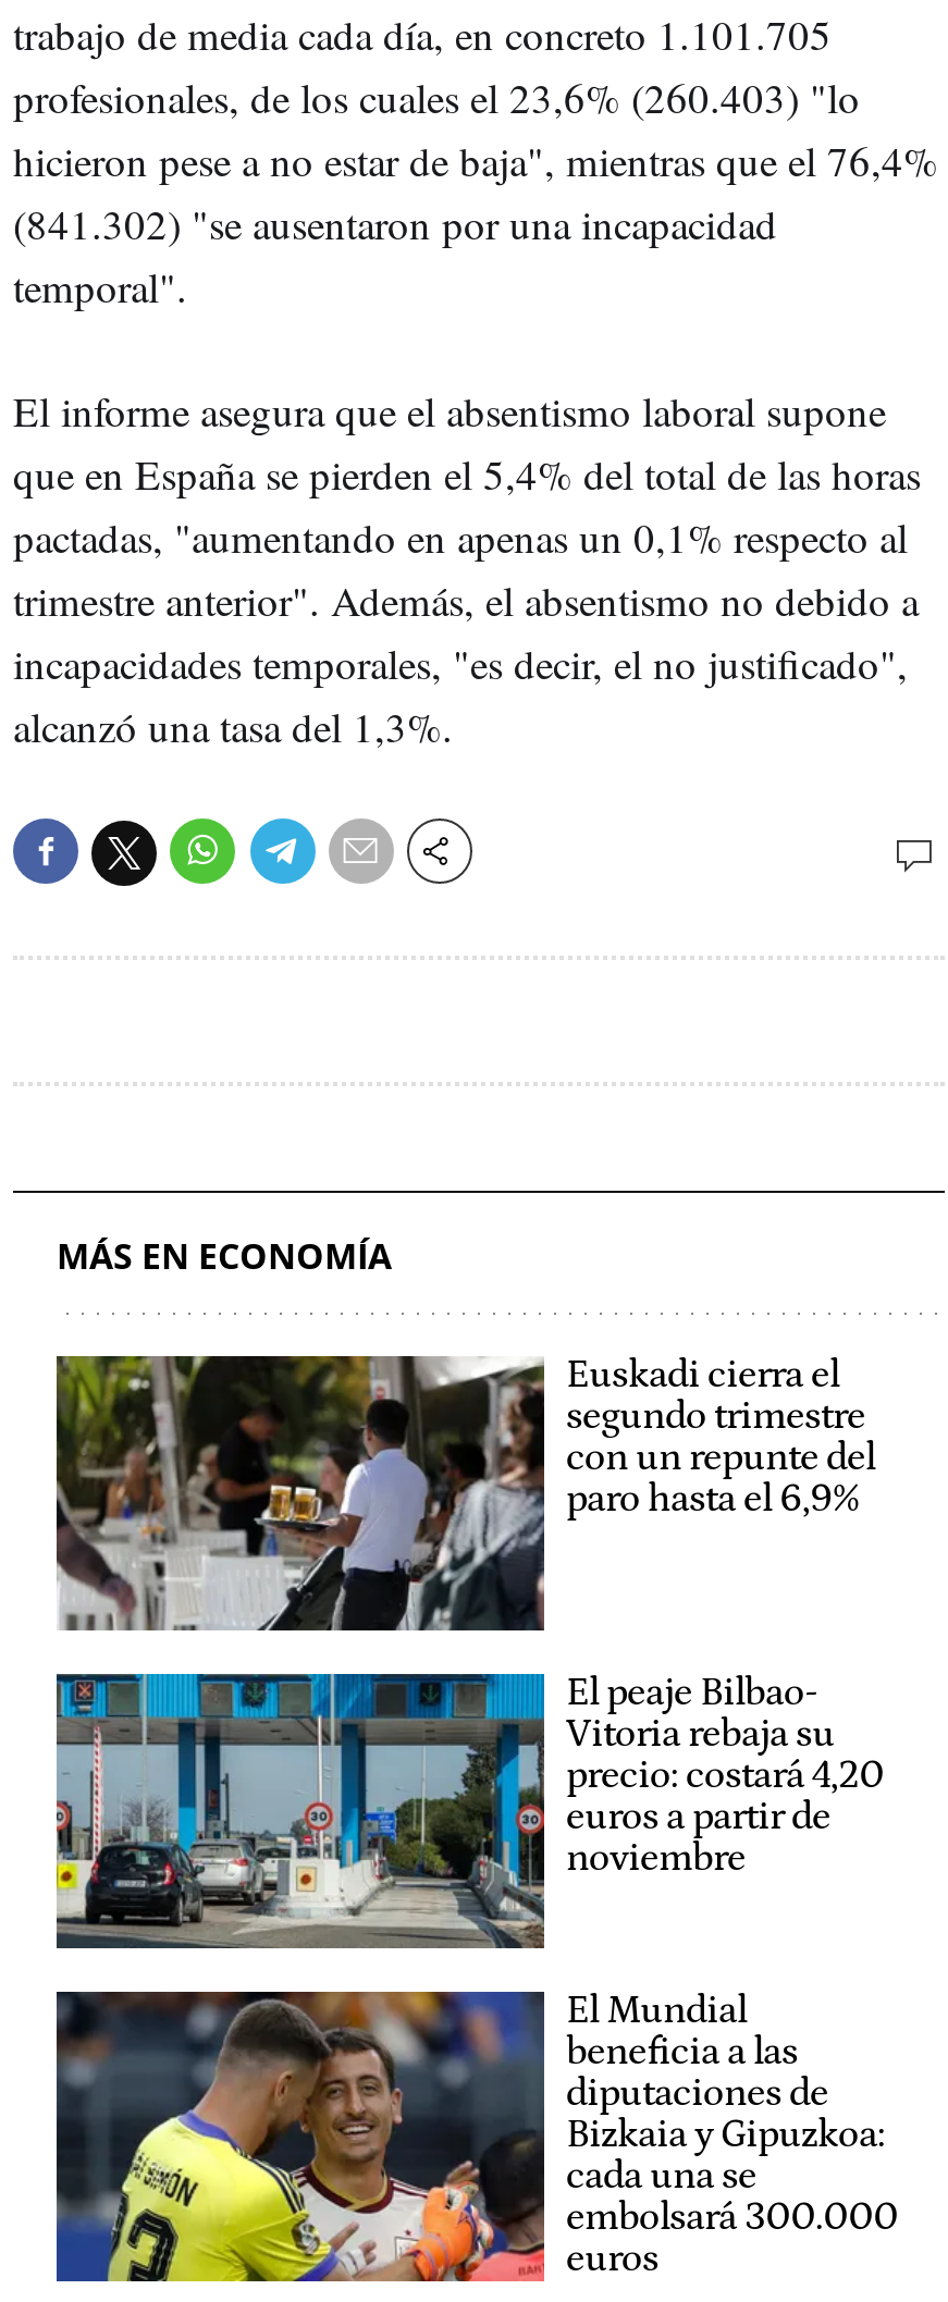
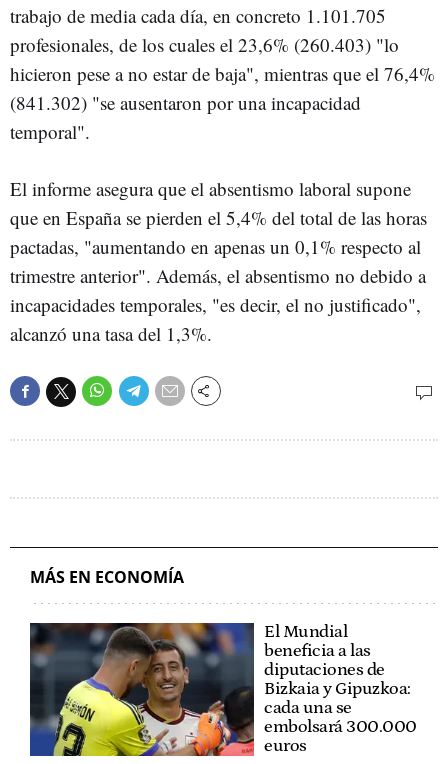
[54,1353,875,1633] [image] | Euskadi cierra el | segundo trimestre | con un repunte del | paro hasta el 6,9% -> none
[54,1671,884,1950] [image] | El peaje Bilbao- | Vitoria rebaja su | precio: costará 4,20 | euros a partir de | noviembre -> none

